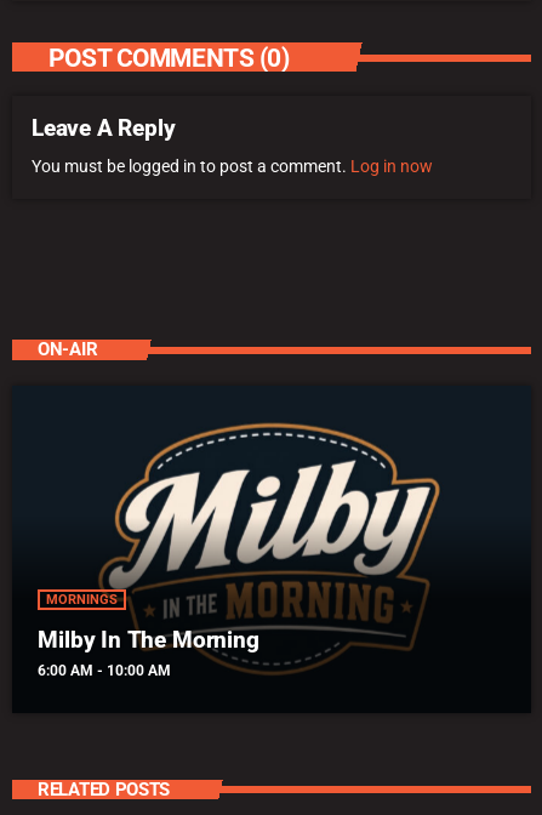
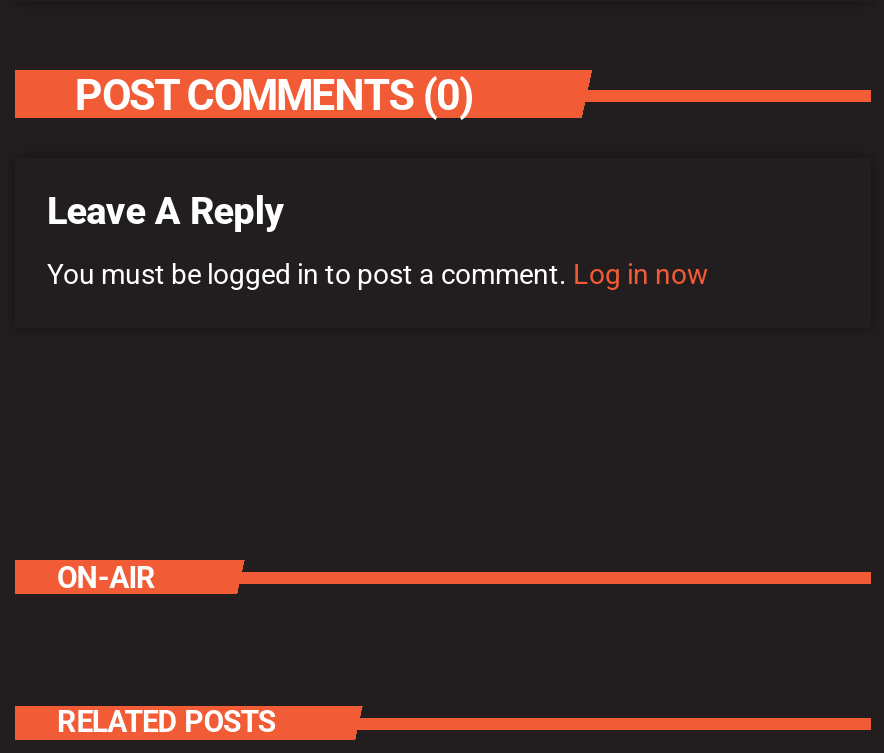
[38,422,440,679] [image] | MORNINGS | Milby In The Morning | 6:00 AM - 10:00 AM -> none

